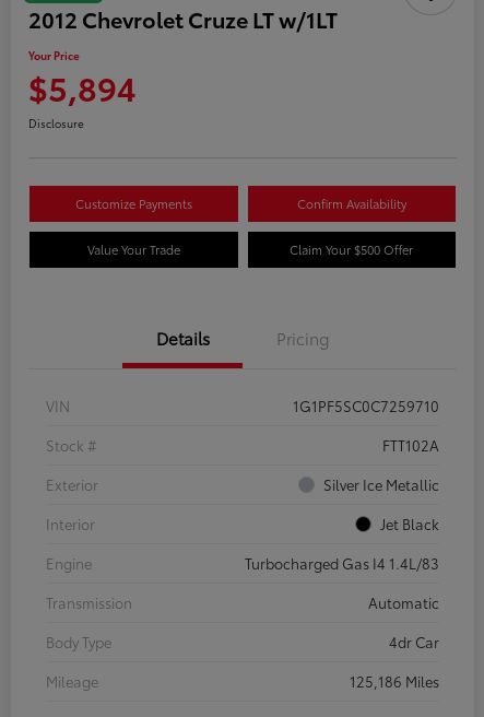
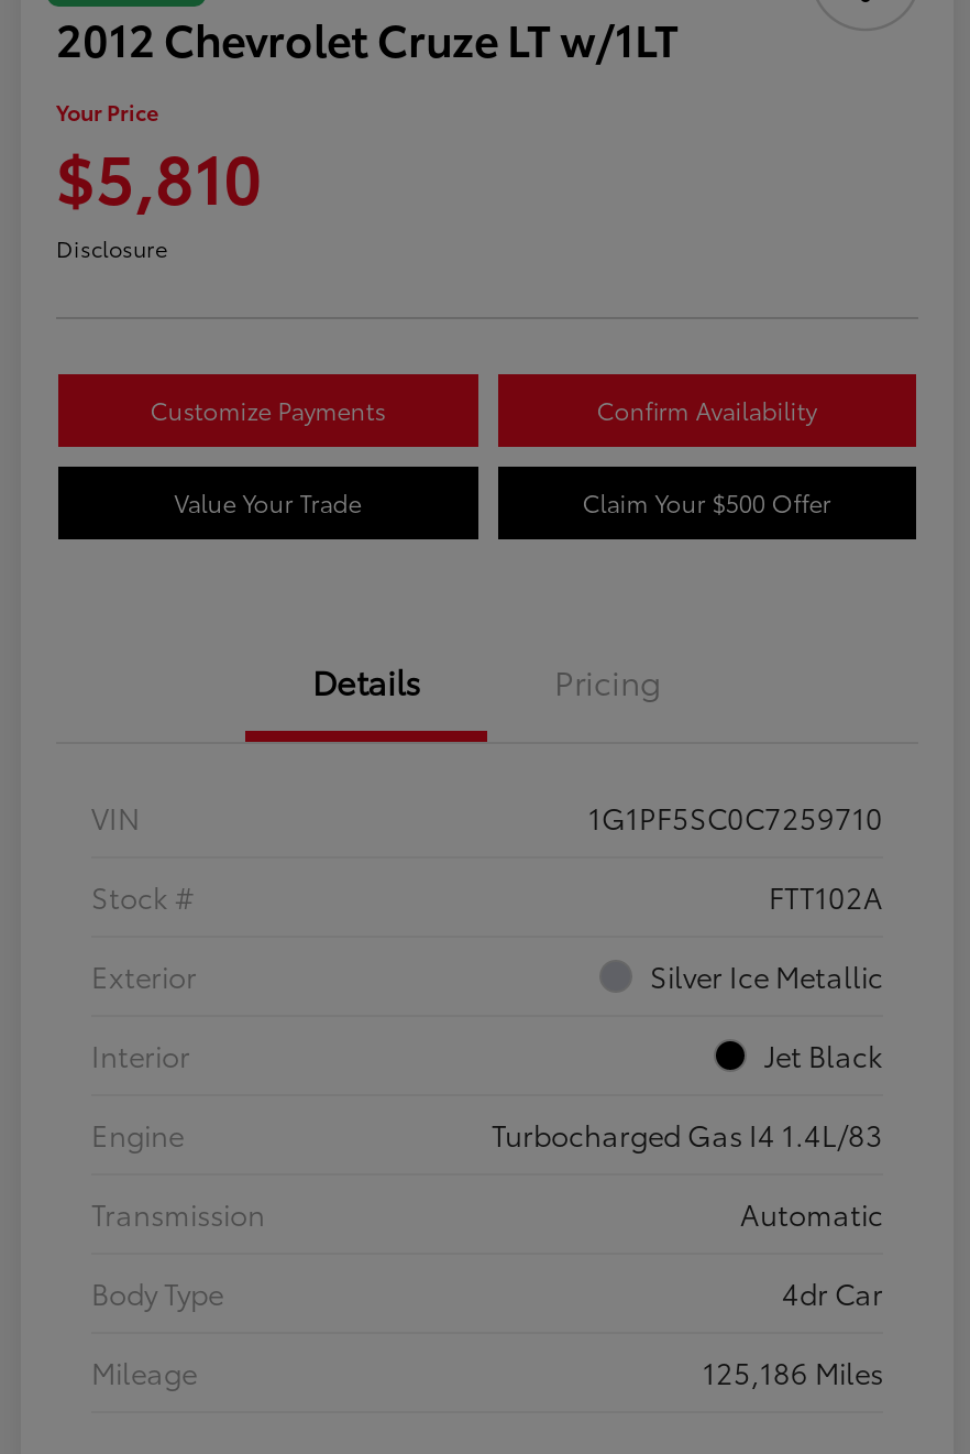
[28,63,137,110] $5,894 -> [56,127,263,222] $5,810

